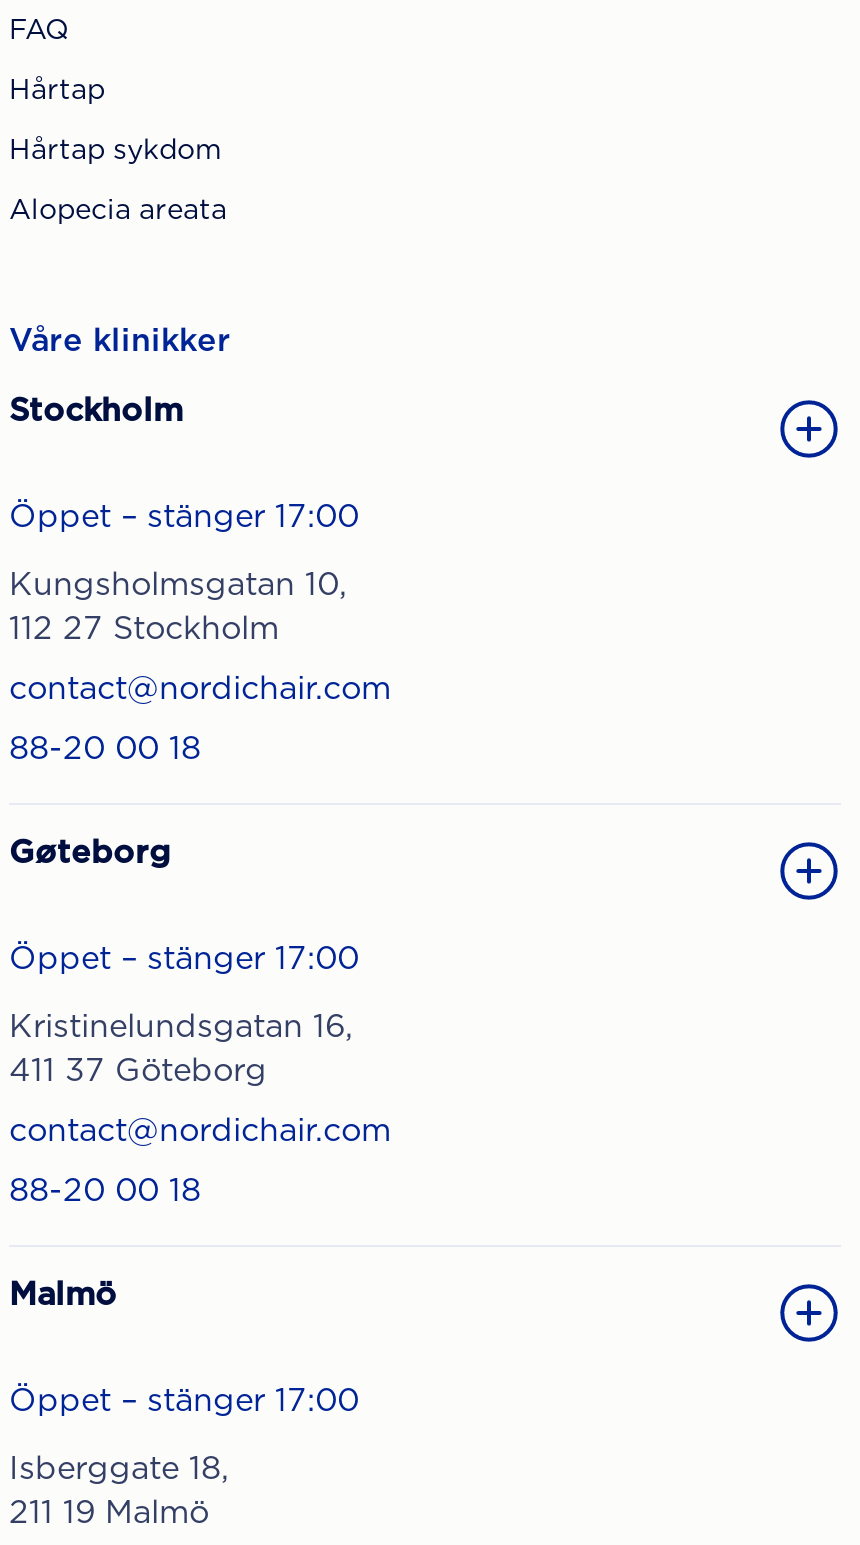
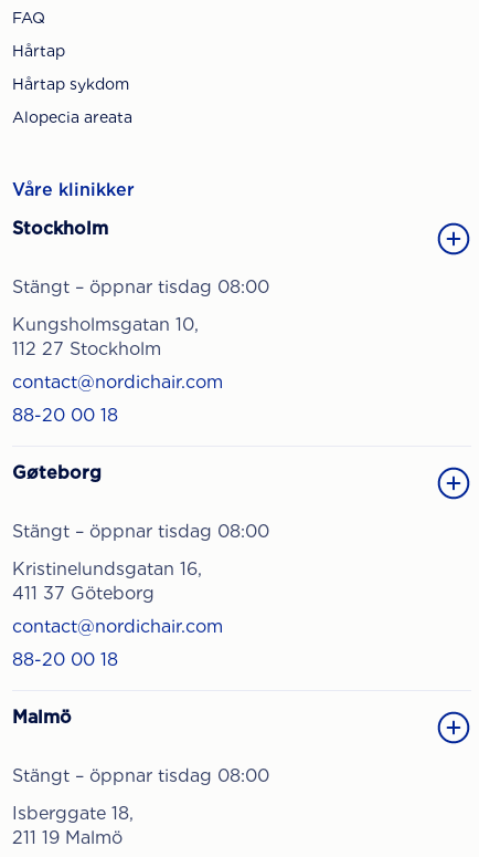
[9,497,359,535] Öppet – stänger 17:00 -> [12,276,269,297] Stängt – öppnar tisdag 08:00
[9,939,359,977] Öppet – stänger 17:00 -> [12,521,269,542] Stängt – öppnar tisdag 08:00
[9,1381,359,1419] Öppet – stänger 17:00 -> [12,765,269,786] Stängt – öppnar tisdag 08:00

